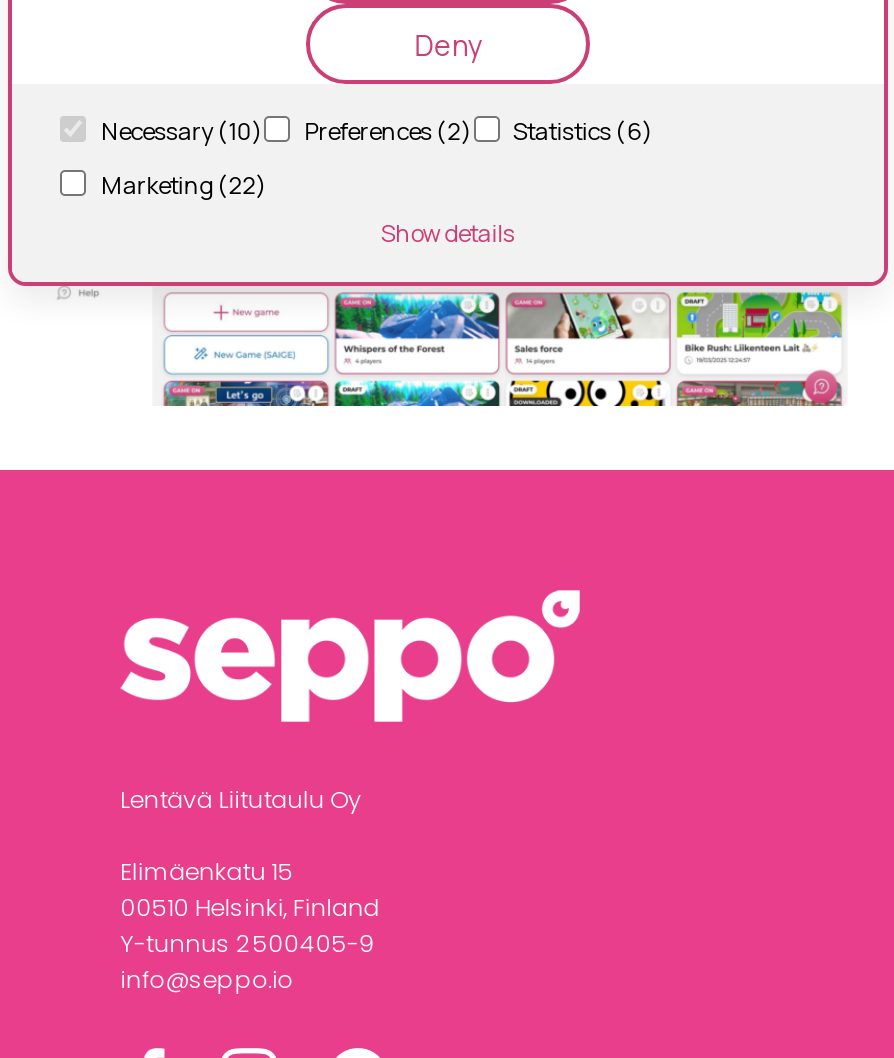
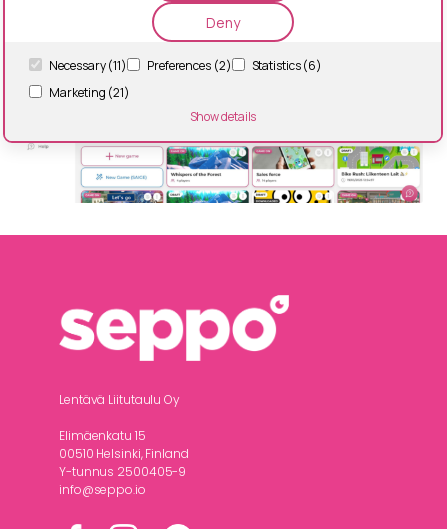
[101,114,654,148] Necessary (10) Preferences (2) Statistics (6) -> [49,57,322,74] Necessary (11) Preferences (2) Statistics (6)
[101,168,268,202] Marketing (22) -> [49,84,130,101] Marketing (21)

